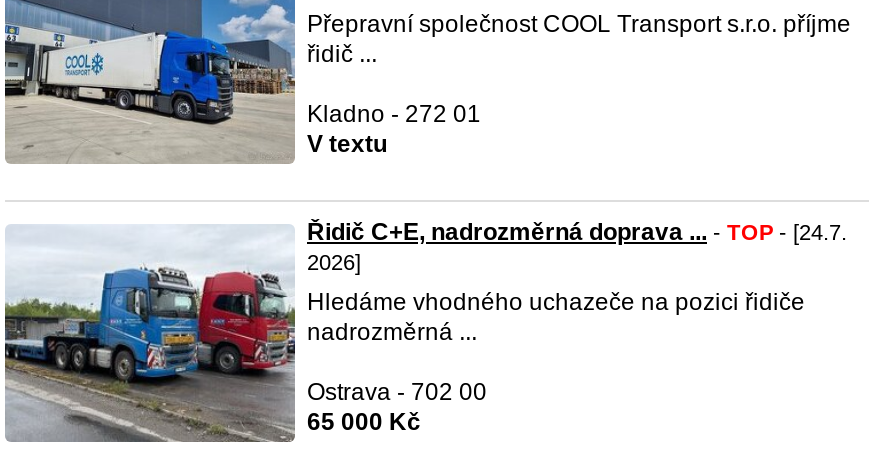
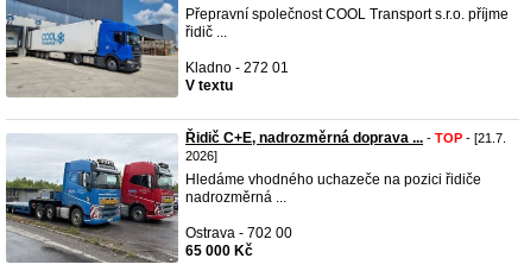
[307,218,847,246] Řidič C+E, nadrozměrná doprava ... - TOP - [24.7. -> [185,130,506,146] Řidič C+E, nadrozměrná doprava ... - TOP - [21.7.

